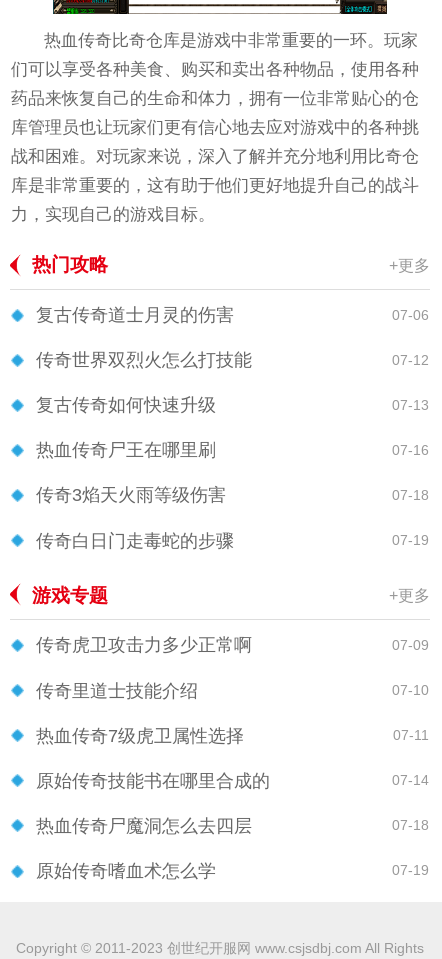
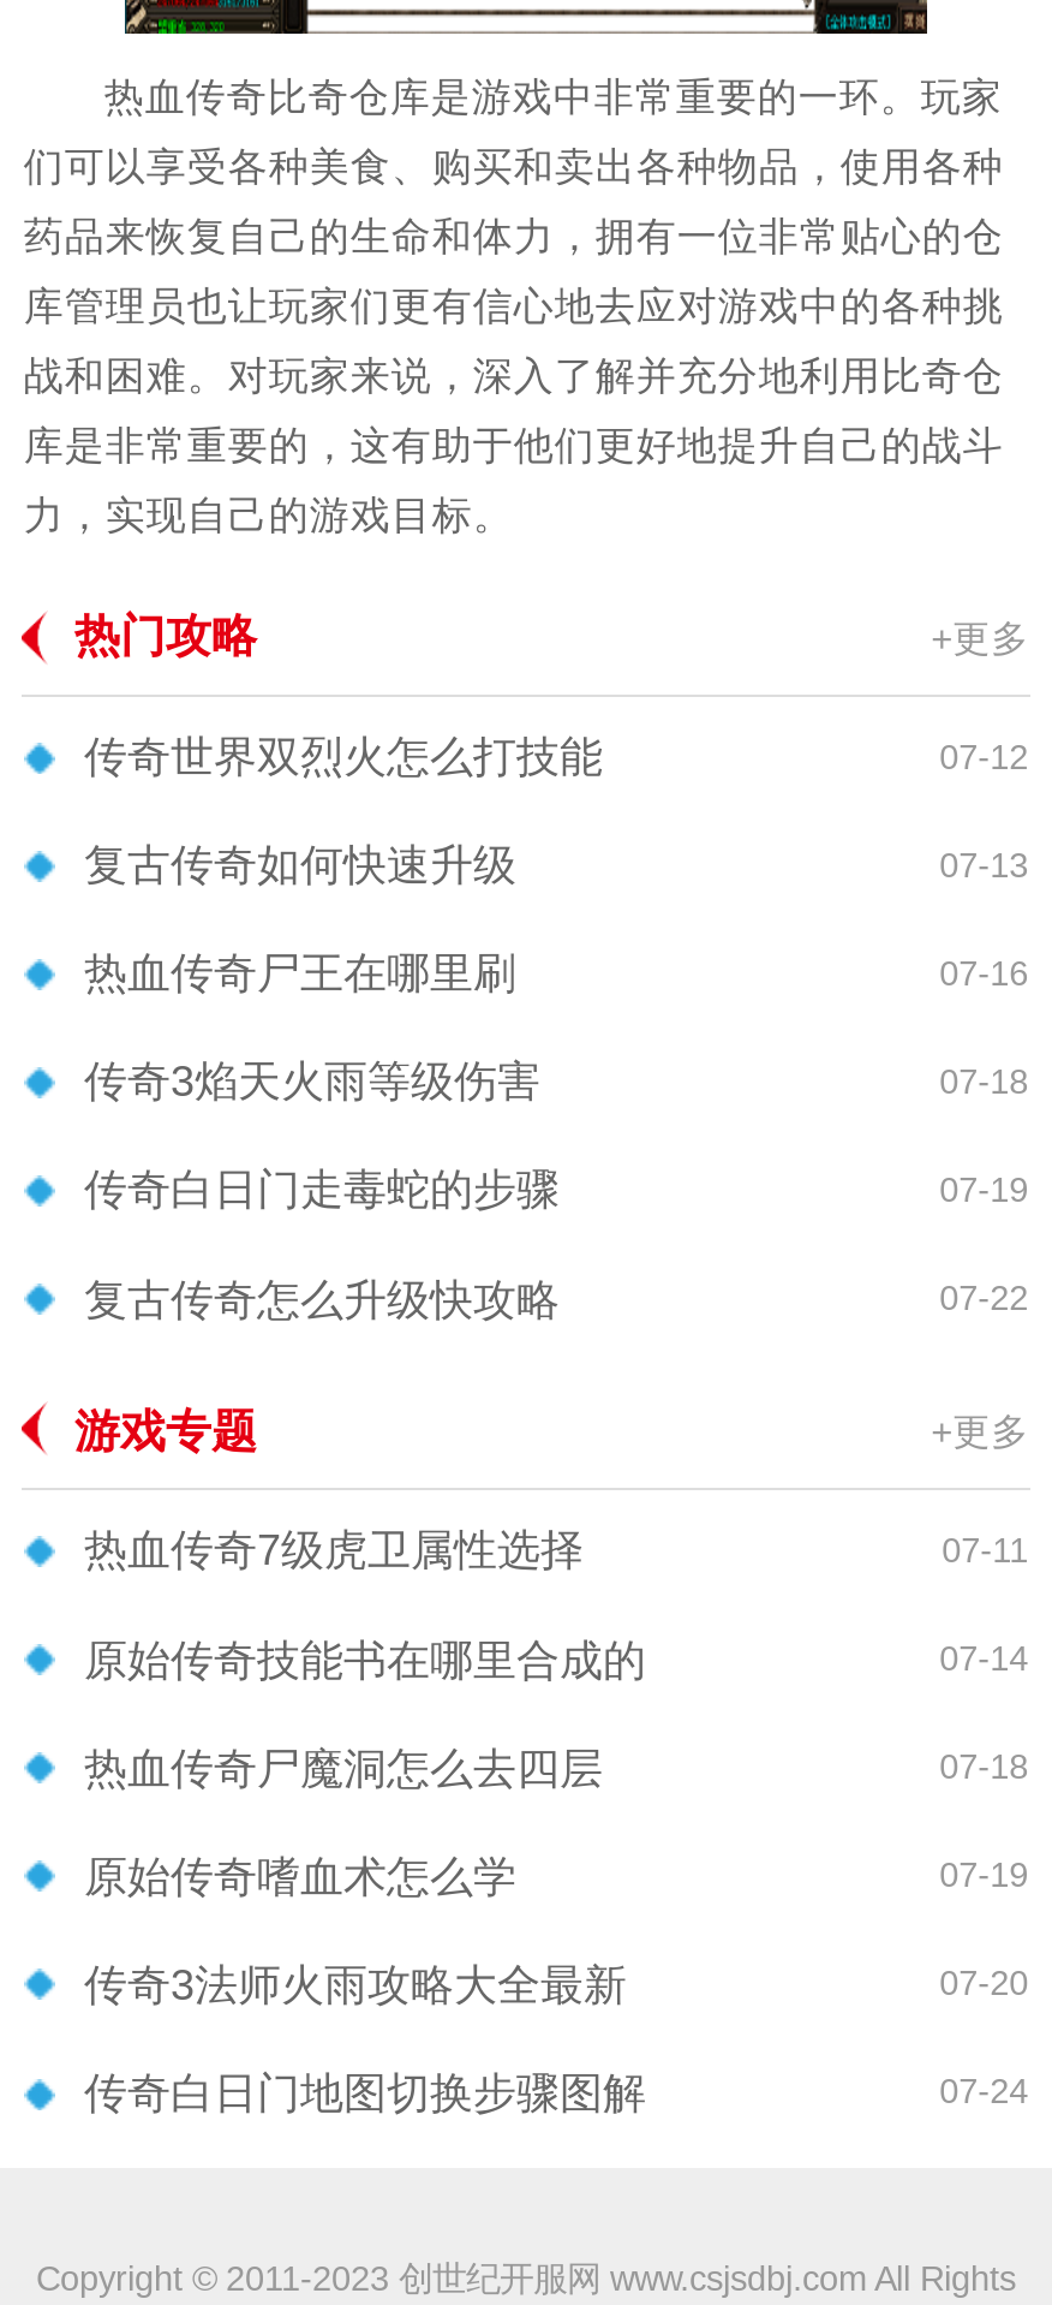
[36,305,429,325] 复古传奇道士月灵的伤害 | 07-06 -> none
moved [36,350,429,551] -> [84,733,1028,1215]: 传奇世界双烈火怎么打技能 | 07-12 | 复古传奇如何快速升级 | ... | 传奇白日门走毒蛇的步骤 | 07-19
none -> [84,1275,1028,1323] 复古传奇怎么升级快攻略 | 07-22
[36,635,429,700] 传奇虎卫攻击力多少正常啊 | 07-09 | 传奇里道士技能介绍 | 07-10 -> none
moved [36,726,429,881] -> [84,1527,1028,1900]: 热血传奇7级虎卫属性选择 | 07-11 | 原始传奇技能书在哪里合成的 | 07-14 | 热血传奇尸魔洞怎么去四层 | 07-18 | 原始传奇嗜血术怎么学 | 07-19
none -> [84,1961,1028,2118] 传奇3法师火雨攻略大全最新 | 07-20 | 传奇白日门地图切换步骤图解 | 07-24

